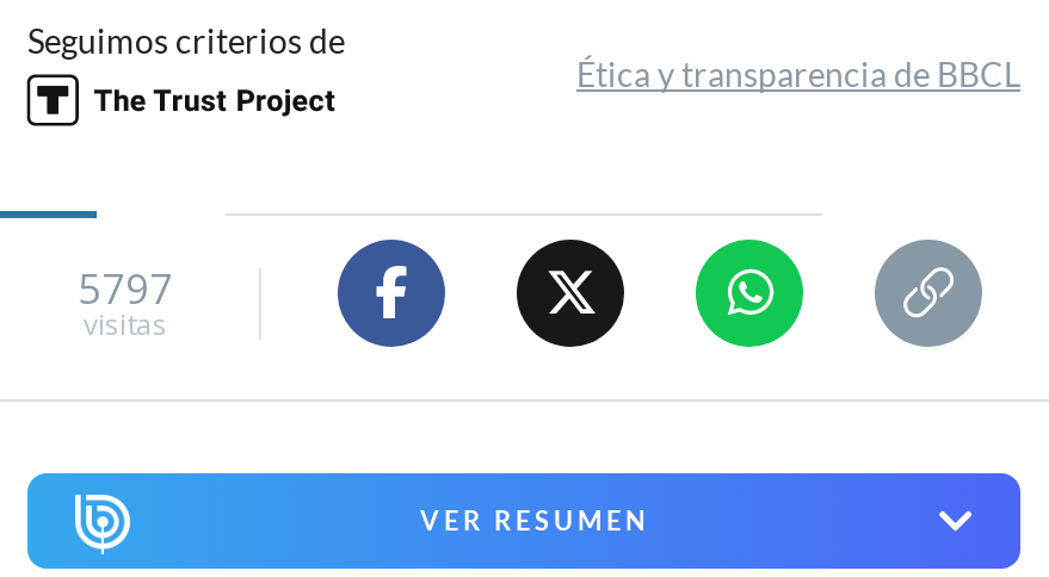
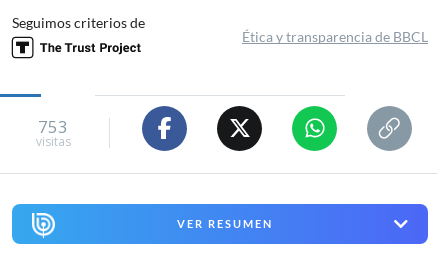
[78,261,173,316] 5797 -> [38,115,68,138] 753

